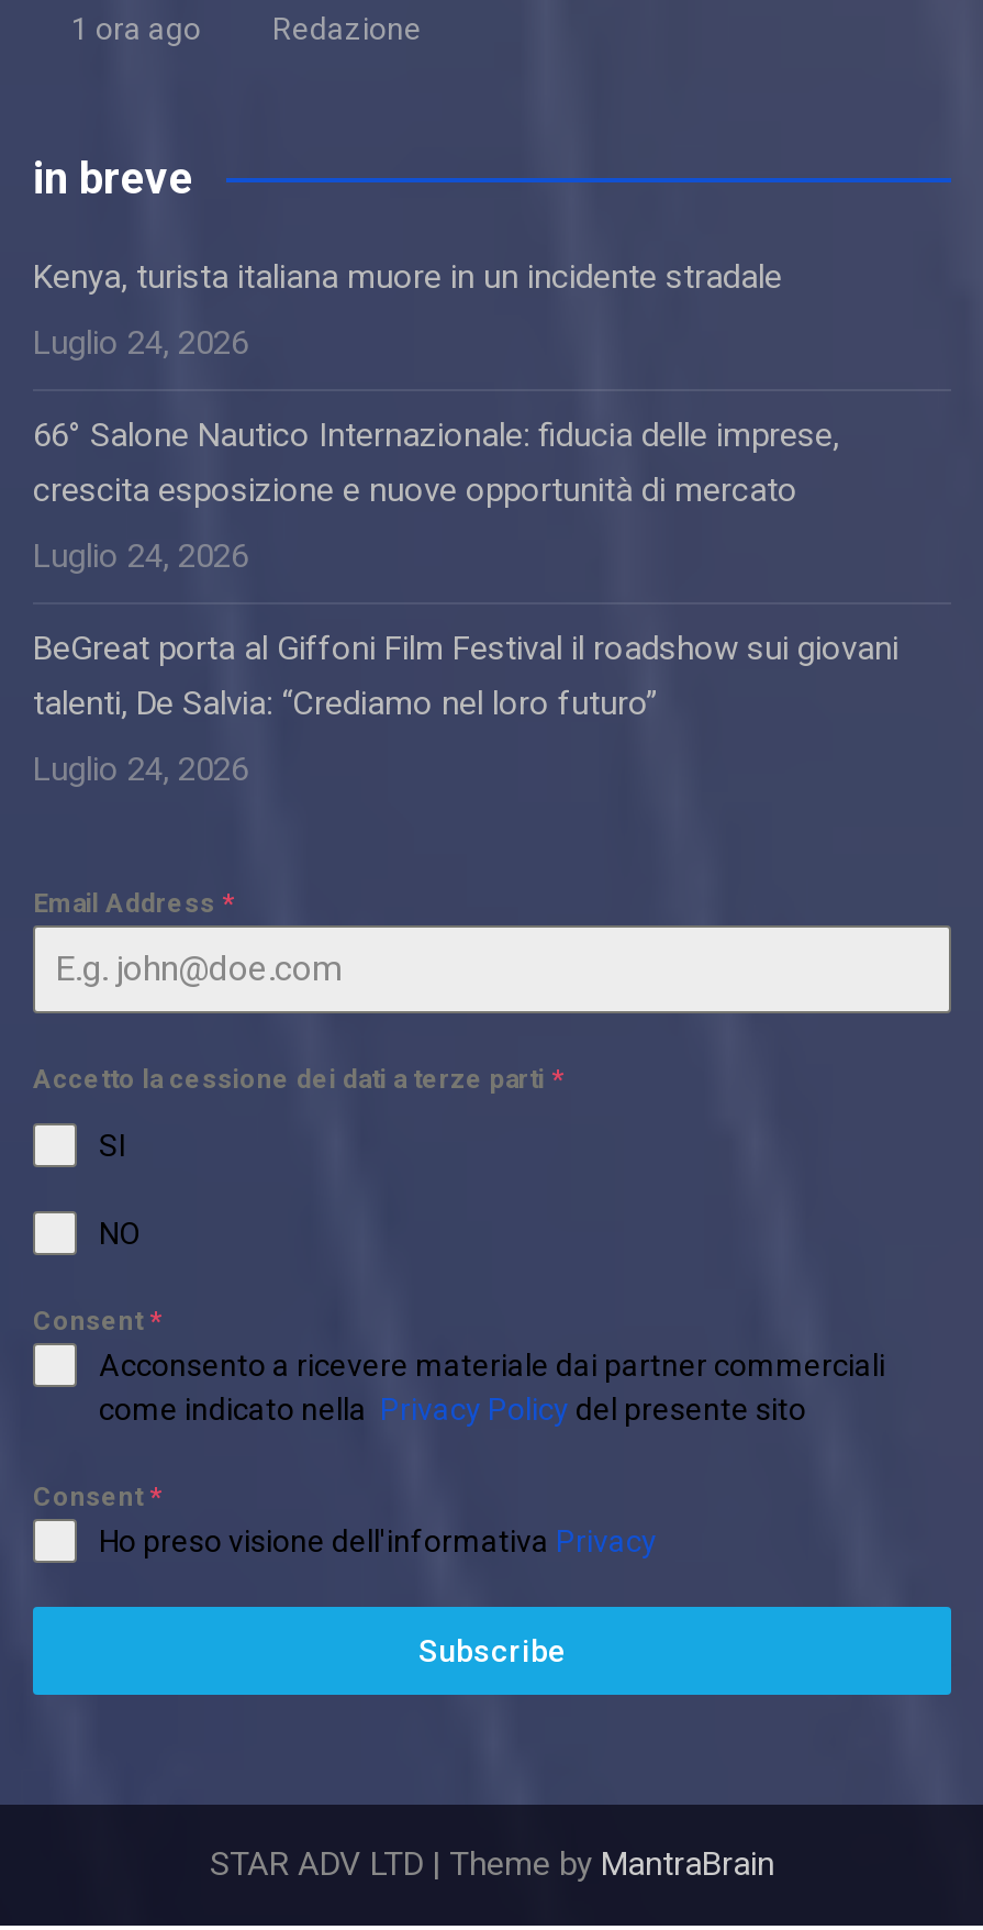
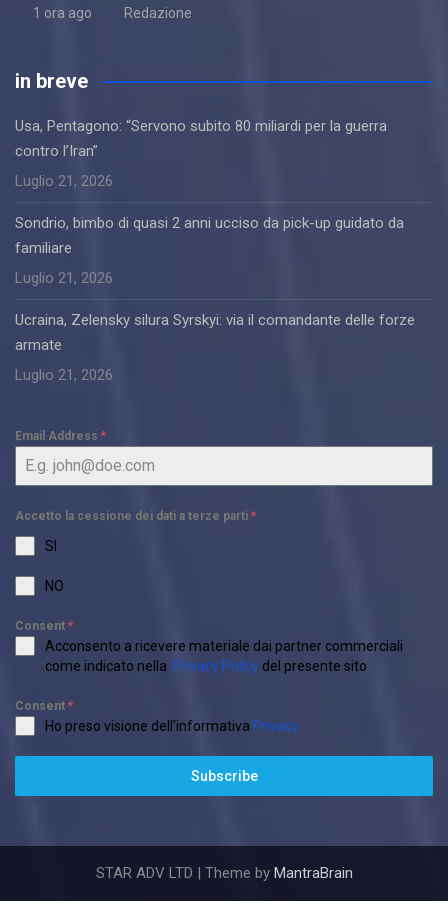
[33,257,782,297] Kenya, turista italiana muore in un incidente stradale -> [15,117,387,160] Usa, Pentagono: “Servono subito 80 miliardi per la guerra | contro l’Iran”
[33,323,248,363] Luglio 24, 2026 -> [15,172,113,190] Luglio 21, 2026
[33,415,839,510] 66° Salone Nautico Internazionale: fiducia delle imprese, | crescita esposizione e nuove opportunità di mercato -> [15,214,404,257] Sondrio, bimbo di quasi 2 anni ucciso da pick-up guidato da | familiare
[33,536,248,576] Luglio 24, 2026 -> [15,269,113,287] Luglio 21, 2026
[33,629,898,723] BeGreat porta al Giffoni Film Festival il roadshow sui giovani | talenti, De Salvia: “Crediamo nel loro futuro” -> [15,311,415,354] Ucraina, Zelensky silura Syrskyi: via il comandante delle forze | armate
[33,750,248,789] Luglio 24, 2026 -> [15,366,113,384] Luglio 21, 2026

